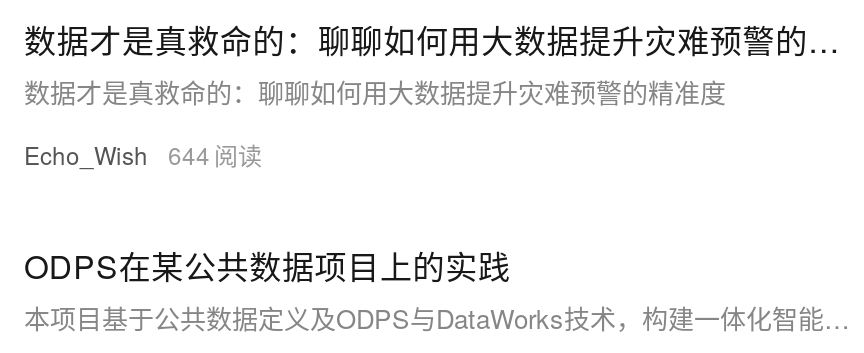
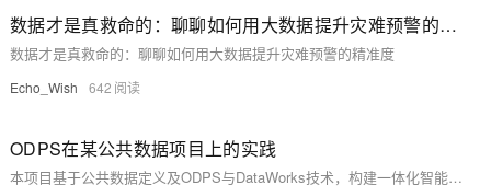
[24,136,210,170] Echo_Wish 644 -> [10,77,112,96] Echo_Wish 642

